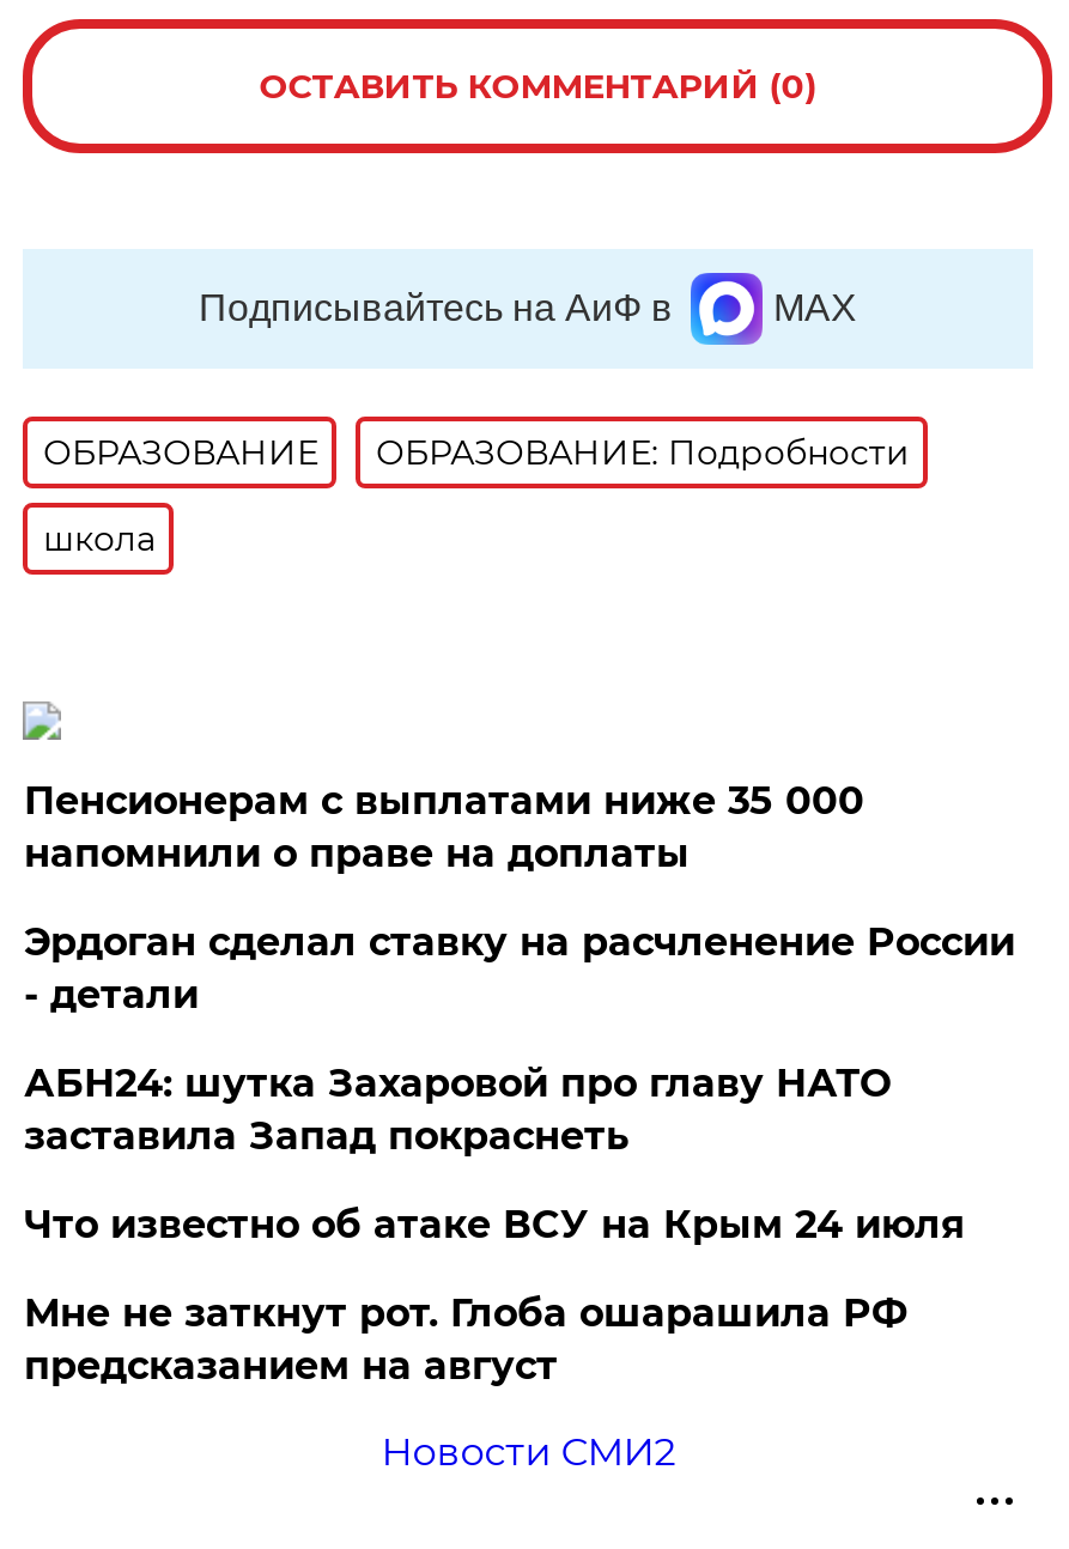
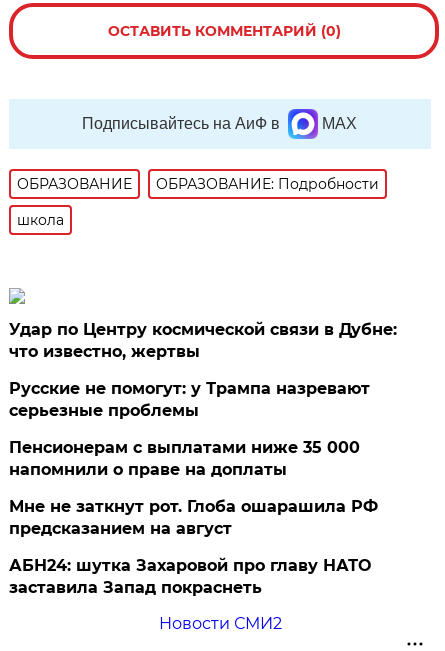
none -> [9,320,397,420] Удар по Центру космической связи в Дубне: | что известно, жертвы | Русские не помогут: у Трампа назревают | серьезные проблемы
moved [24,778,864,876] -> [9,438,360,479]: Пенсионерам с выплатами ниже 35 000 | напомнили о праве на доплаты
[24,919,1015,1247] Эрдоган сделал ставку на расчленение России | - детали | Что известно об атаке ВСУ на Крым 24 июля -> none
moved [24,1061,890,1159] -> [9,556,371,597]: АБН24: шутка Захаровой про главу НАТО | заставила Запад покраснеть
moved [24,1290,907,1389] -> [9,497,378,538]: Мне не заткнут рот. Глоба ошарашила РФ | предсказанием на август

